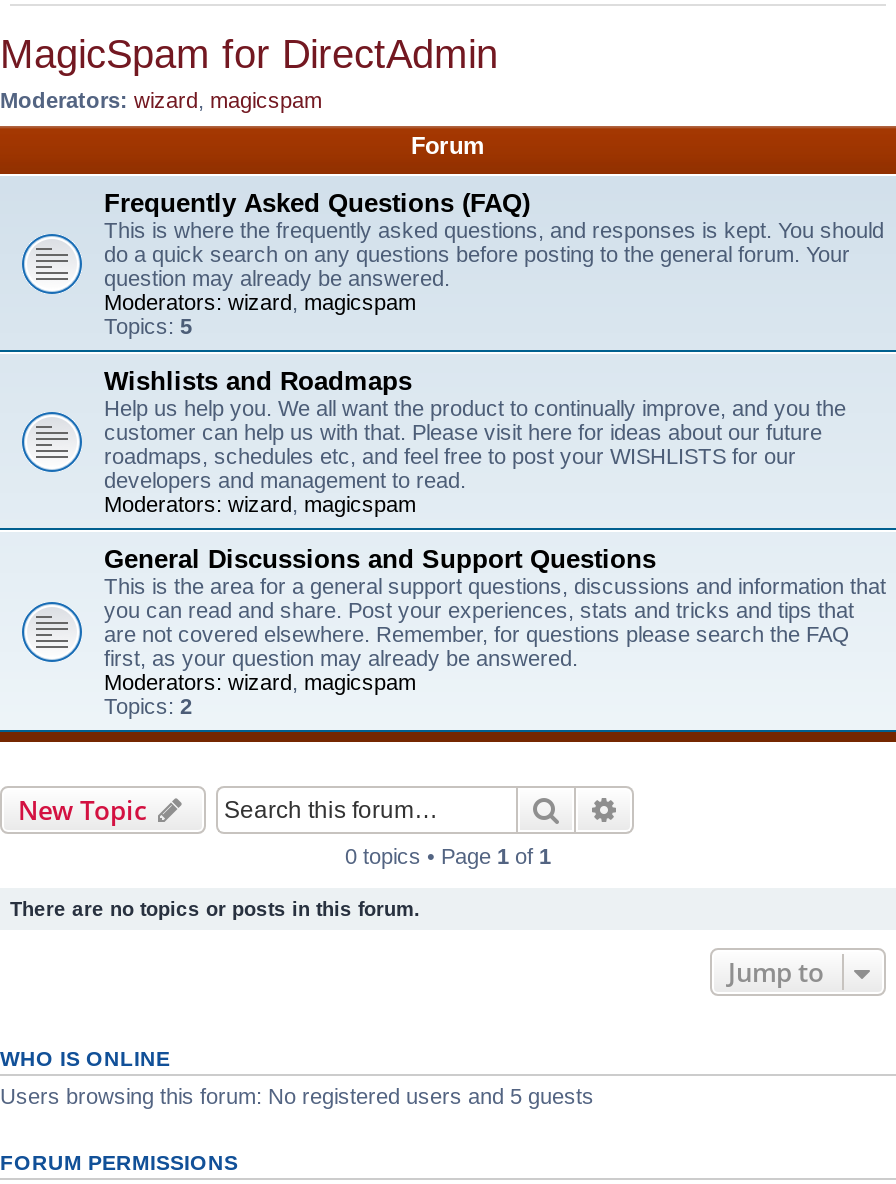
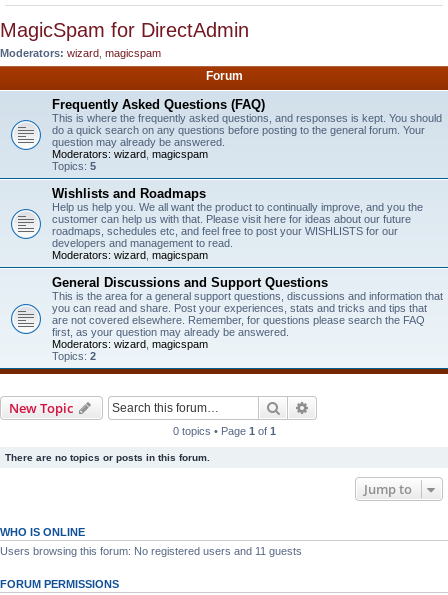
[0,1083,594,1107] Users browsing this forum: No registered users and 5 guests -> [0,544,302,556] Users browsing this forum: No registered users and 11 guests

